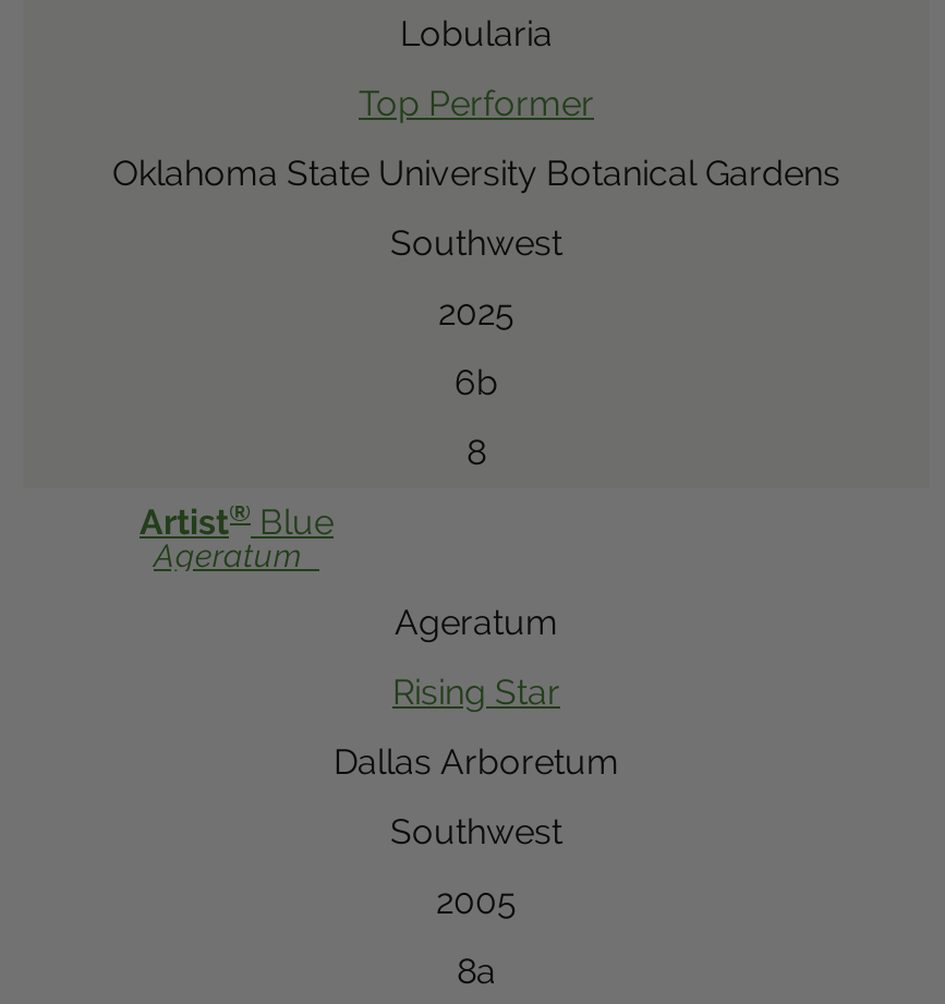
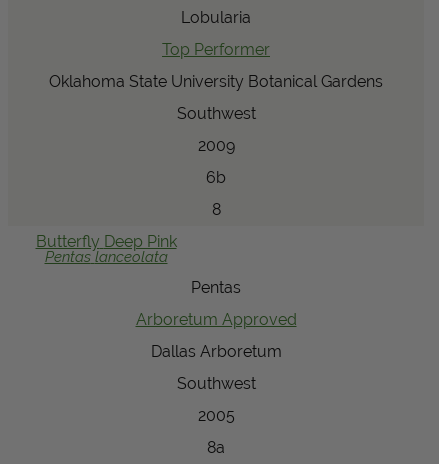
[438,293,514,334] 2025 -> [197,136,234,155] 2009
[140,498,334,574] Artist® Blue | Ageratum -> [35,232,176,265] Butterfly Deep Pink | Pentas lanceolata
[395,602,558,644] Ageratum -> [191,278,241,297] Pentas
[392,672,560,714] Rising Star -> [135,310,296,329] Arboretum Approved

